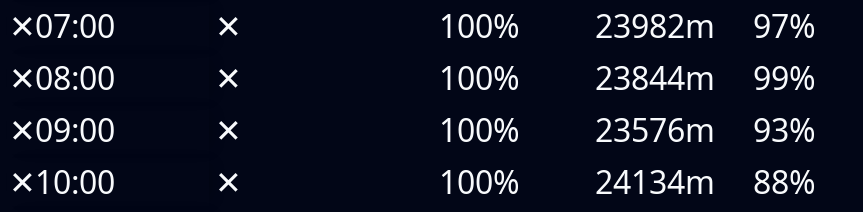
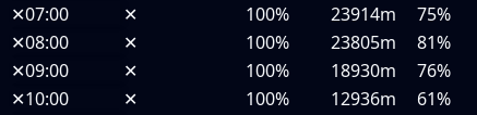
[595,5,815,49] 23982m | 97% -> [331,3,451,27] 23914m | 75%
[595,57,815,101] 23844m | 99% -> [331,31,451,55] 23805m | 81%
[595,109,815,153] 23576m | 93% -> [331,59,451,83] 18930m | 76%
[595,161,815,205] 24134m | 88% -> [331,87,451,111] 12936m | 61%

